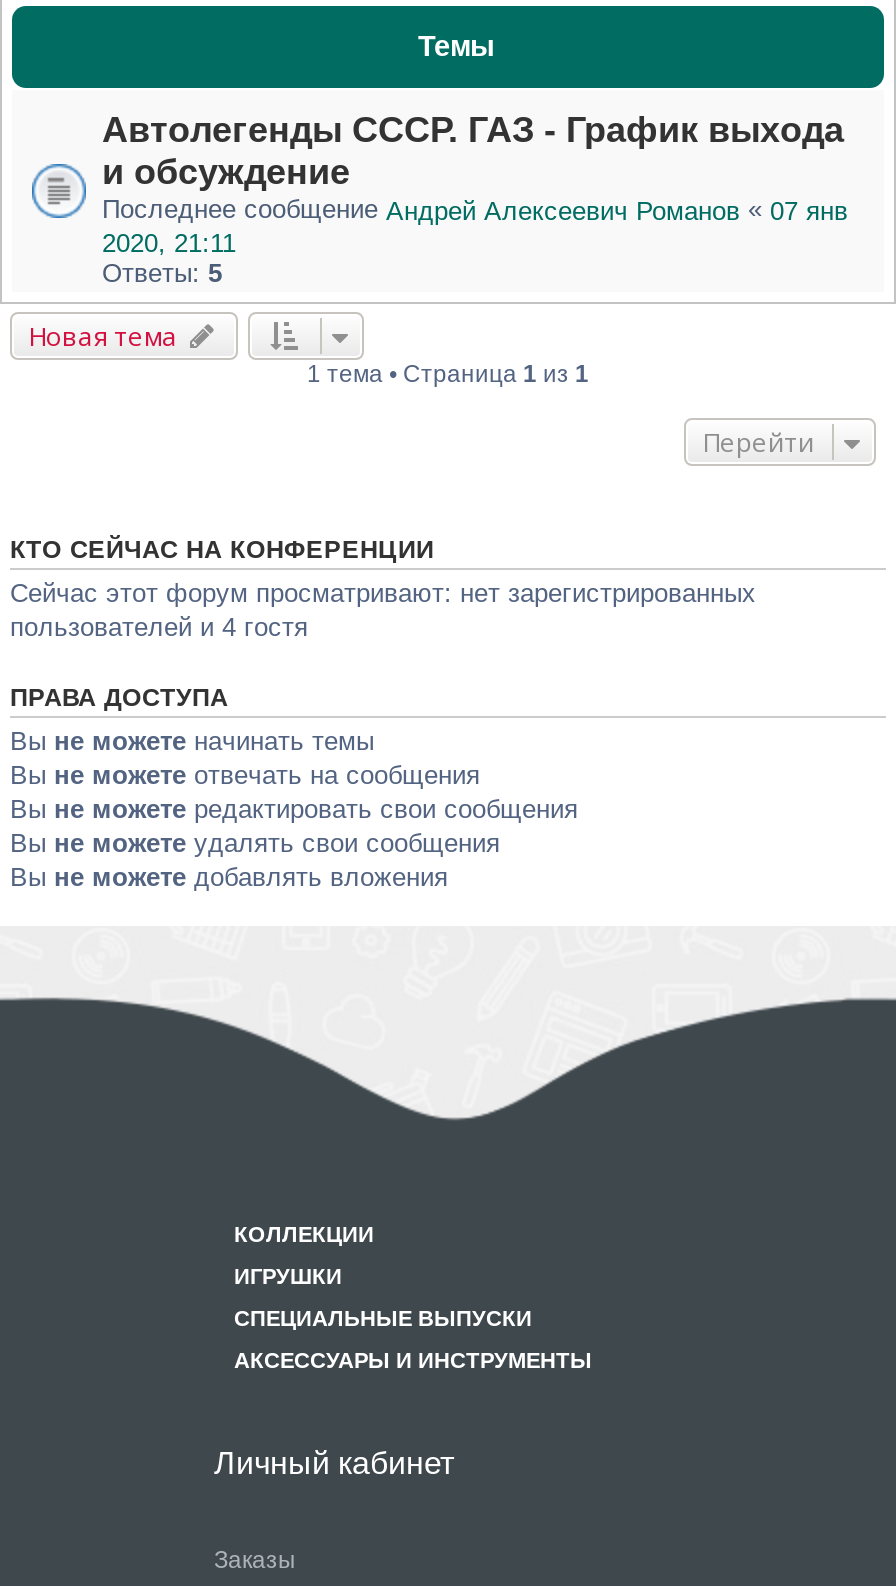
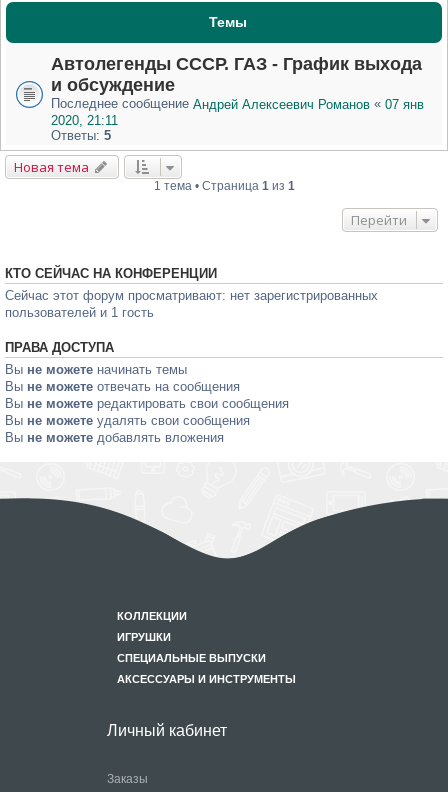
[10,612,308,642] пользователей и 4 гостя -> [5,305,154,320] пользователей и 1 гость

